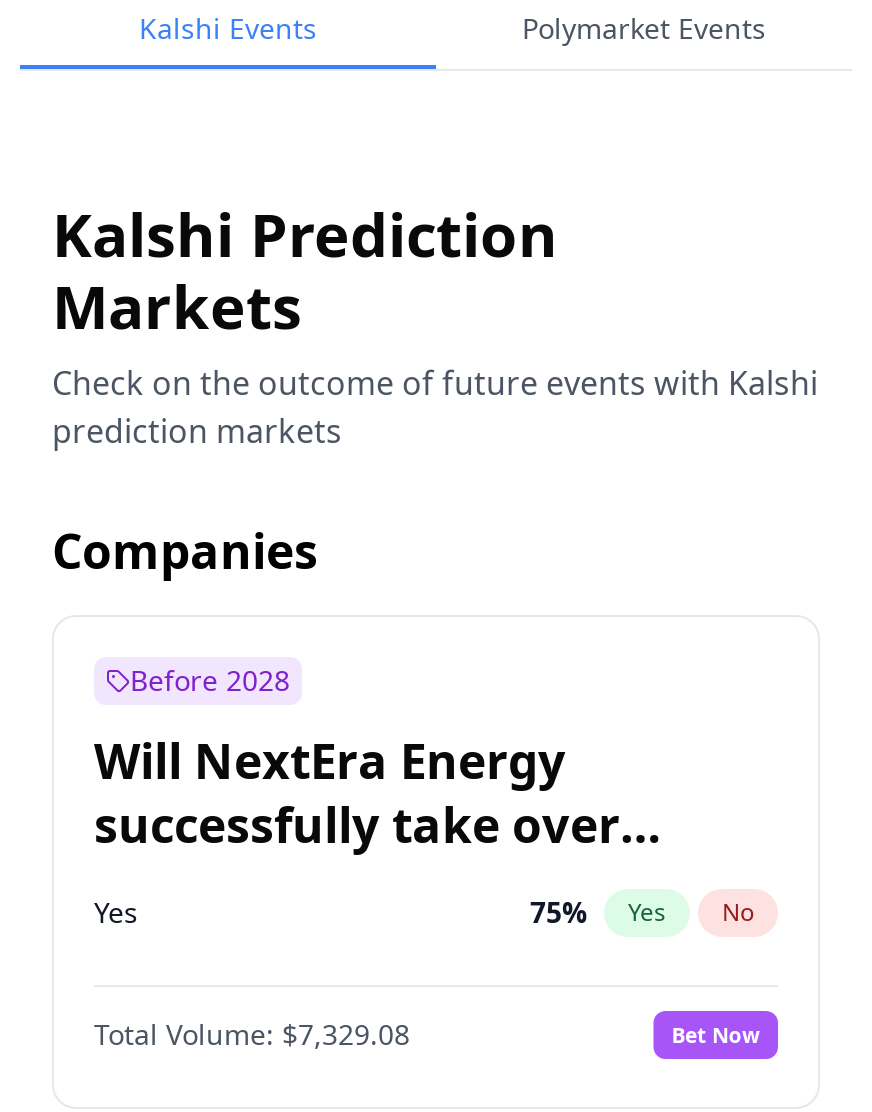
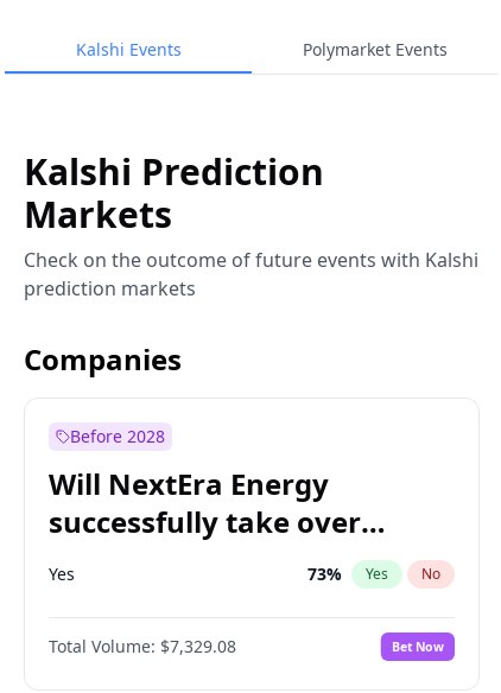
[530,893,588,931] 75% -> [307,562,342,585] 73%

